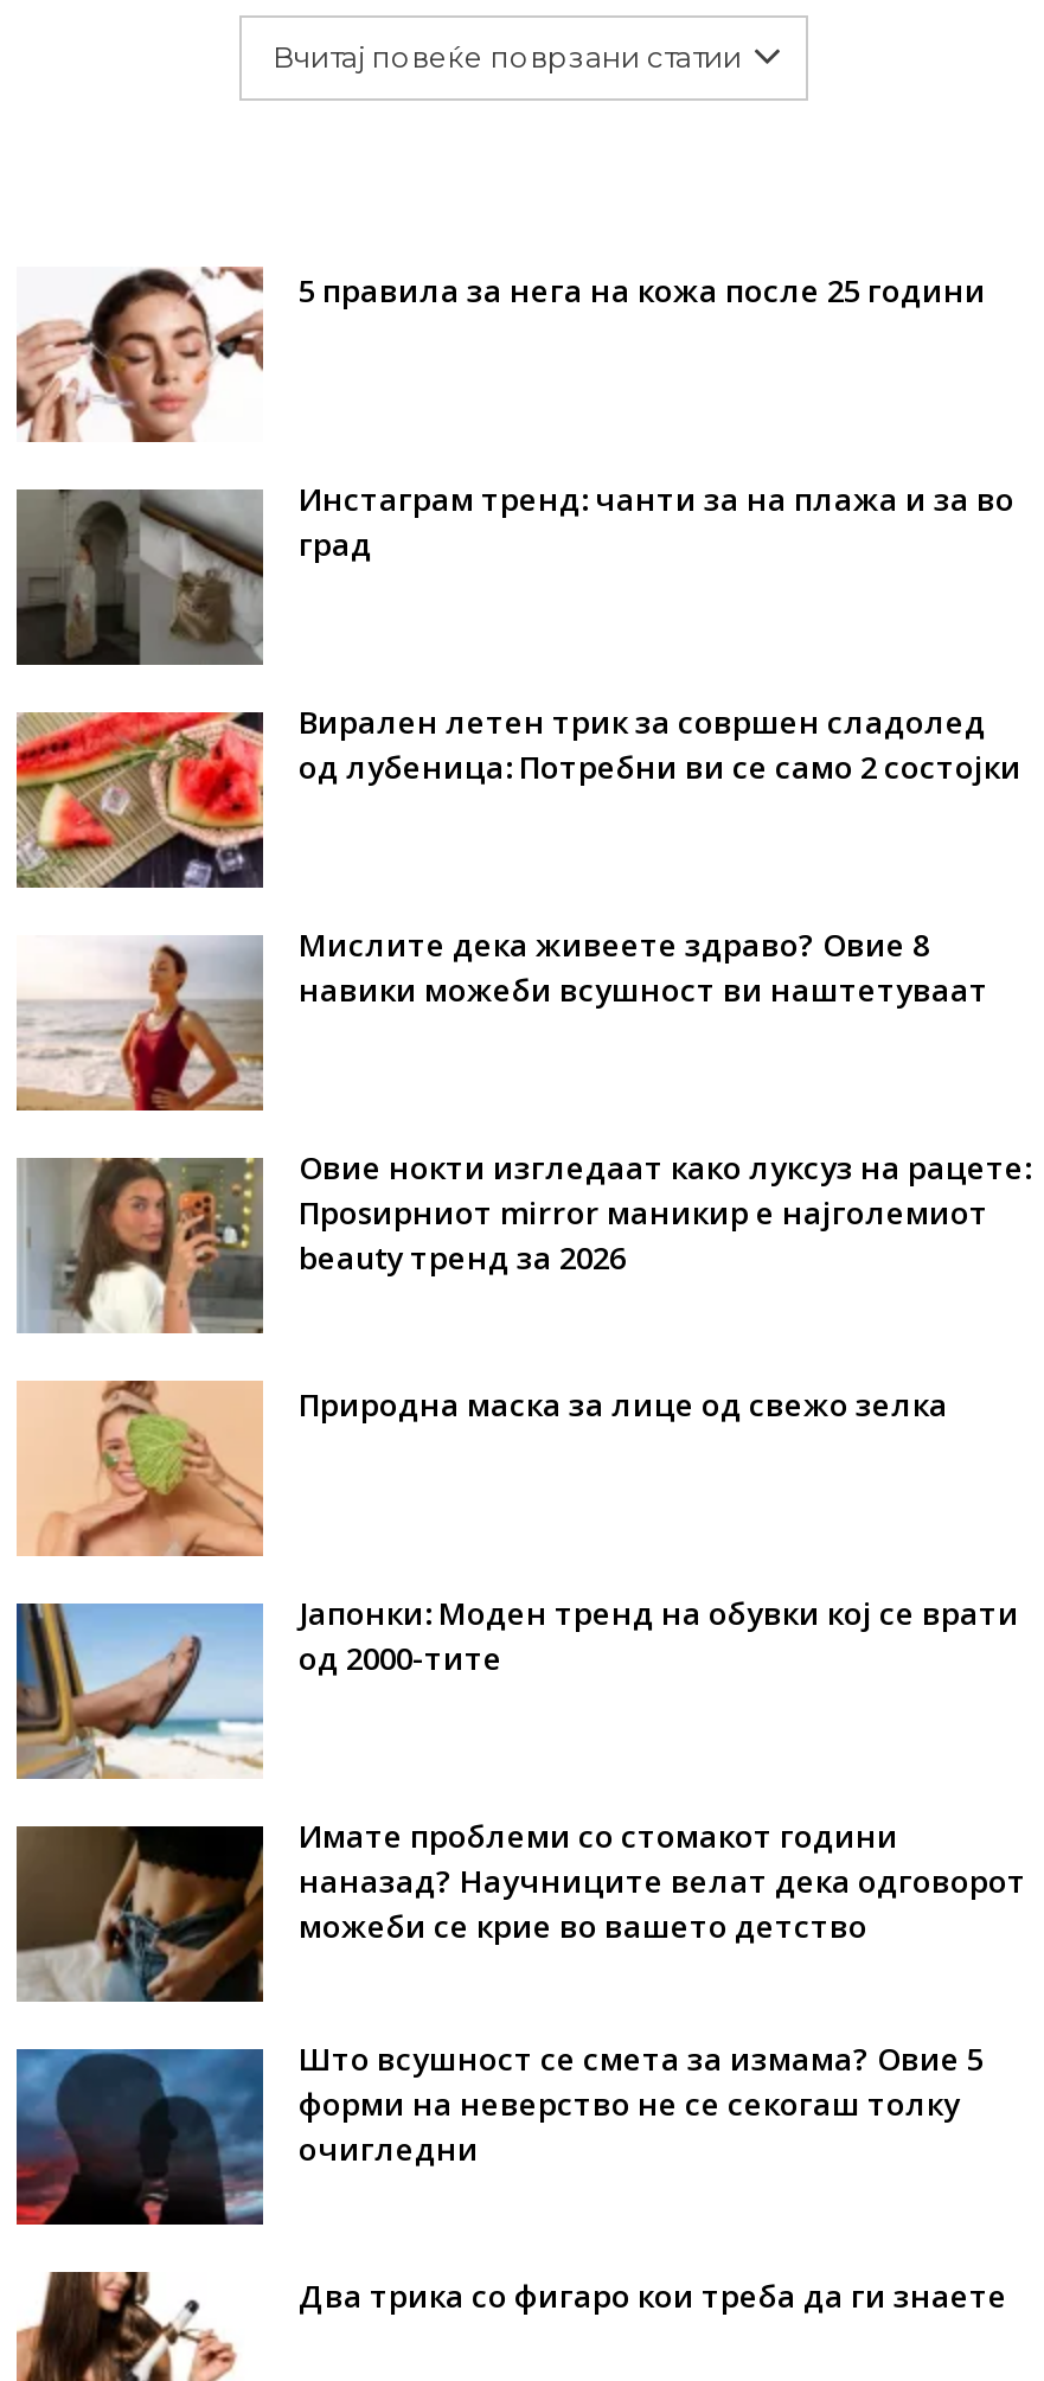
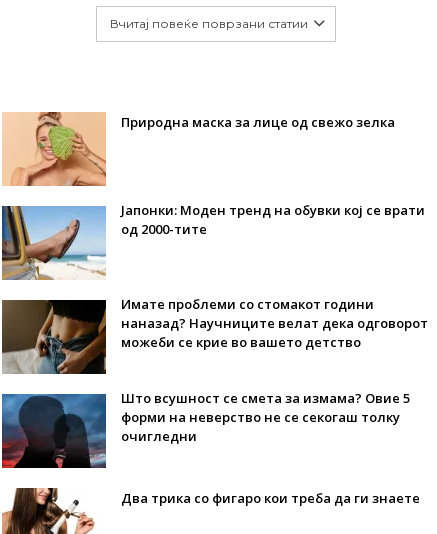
[14,267,986,442] [image] | 5 правила за нега на кожа после 25 години -> none
[14,478,1014,667] [image] | Инстаграм тренд: чанти за на плажа и за во | град -> none
[14,700,1021,890] [image] | Вирален летен трик за совршен сладолед | од лубеница: Потребни ви се само 2 состојки -> none
[14,923,988,1113] [image] | Мислите дека живеете здраво? Овие 8 | навики можеби всушност ви наштетуваат -> none
[17,1146,1031,1336] [image] | Овие нокти изгледаат како луксуз на рацете: | Проѕирниот mirror маникир е најголемиот | beauty тренд за 2026 -> none

